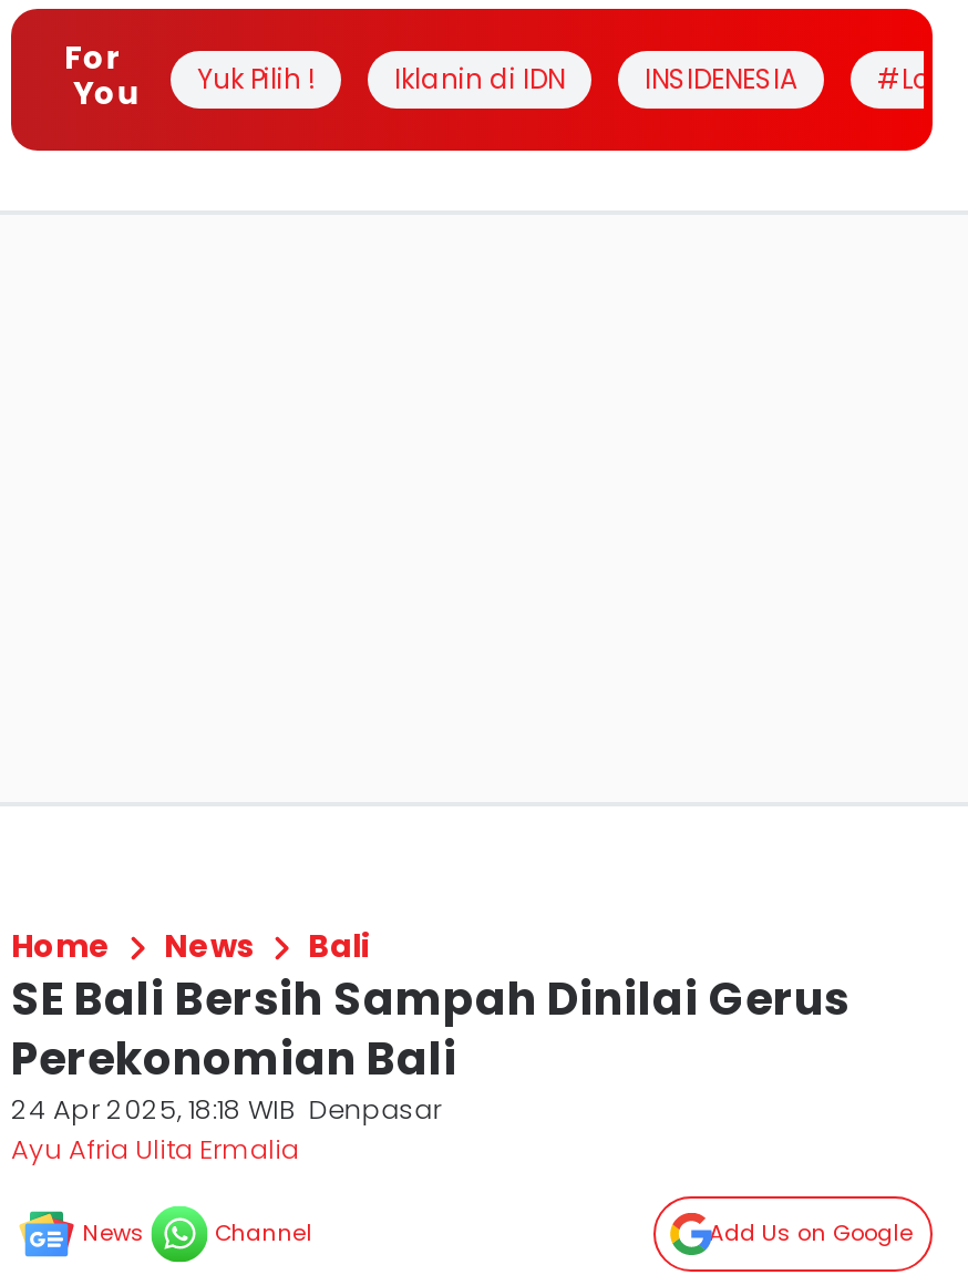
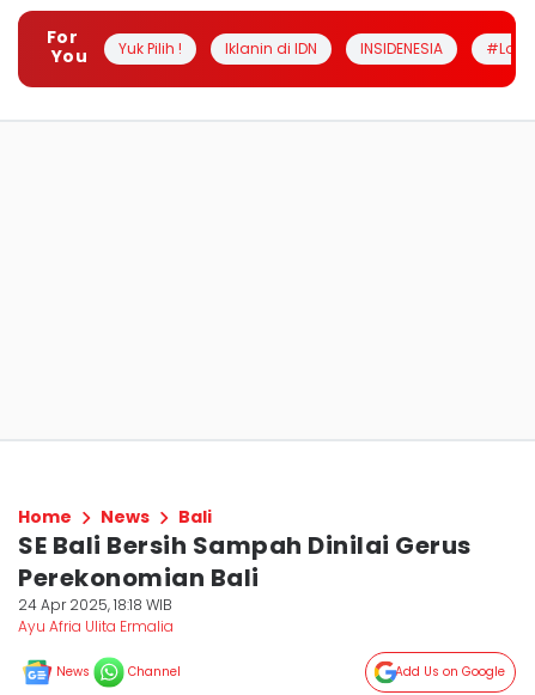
[11,1090,441,1128] 24 Apr 2025, 18:18 WIB Denpasar -> [18,595,172,615] 24 Apr 2025, 18:18 WIB

